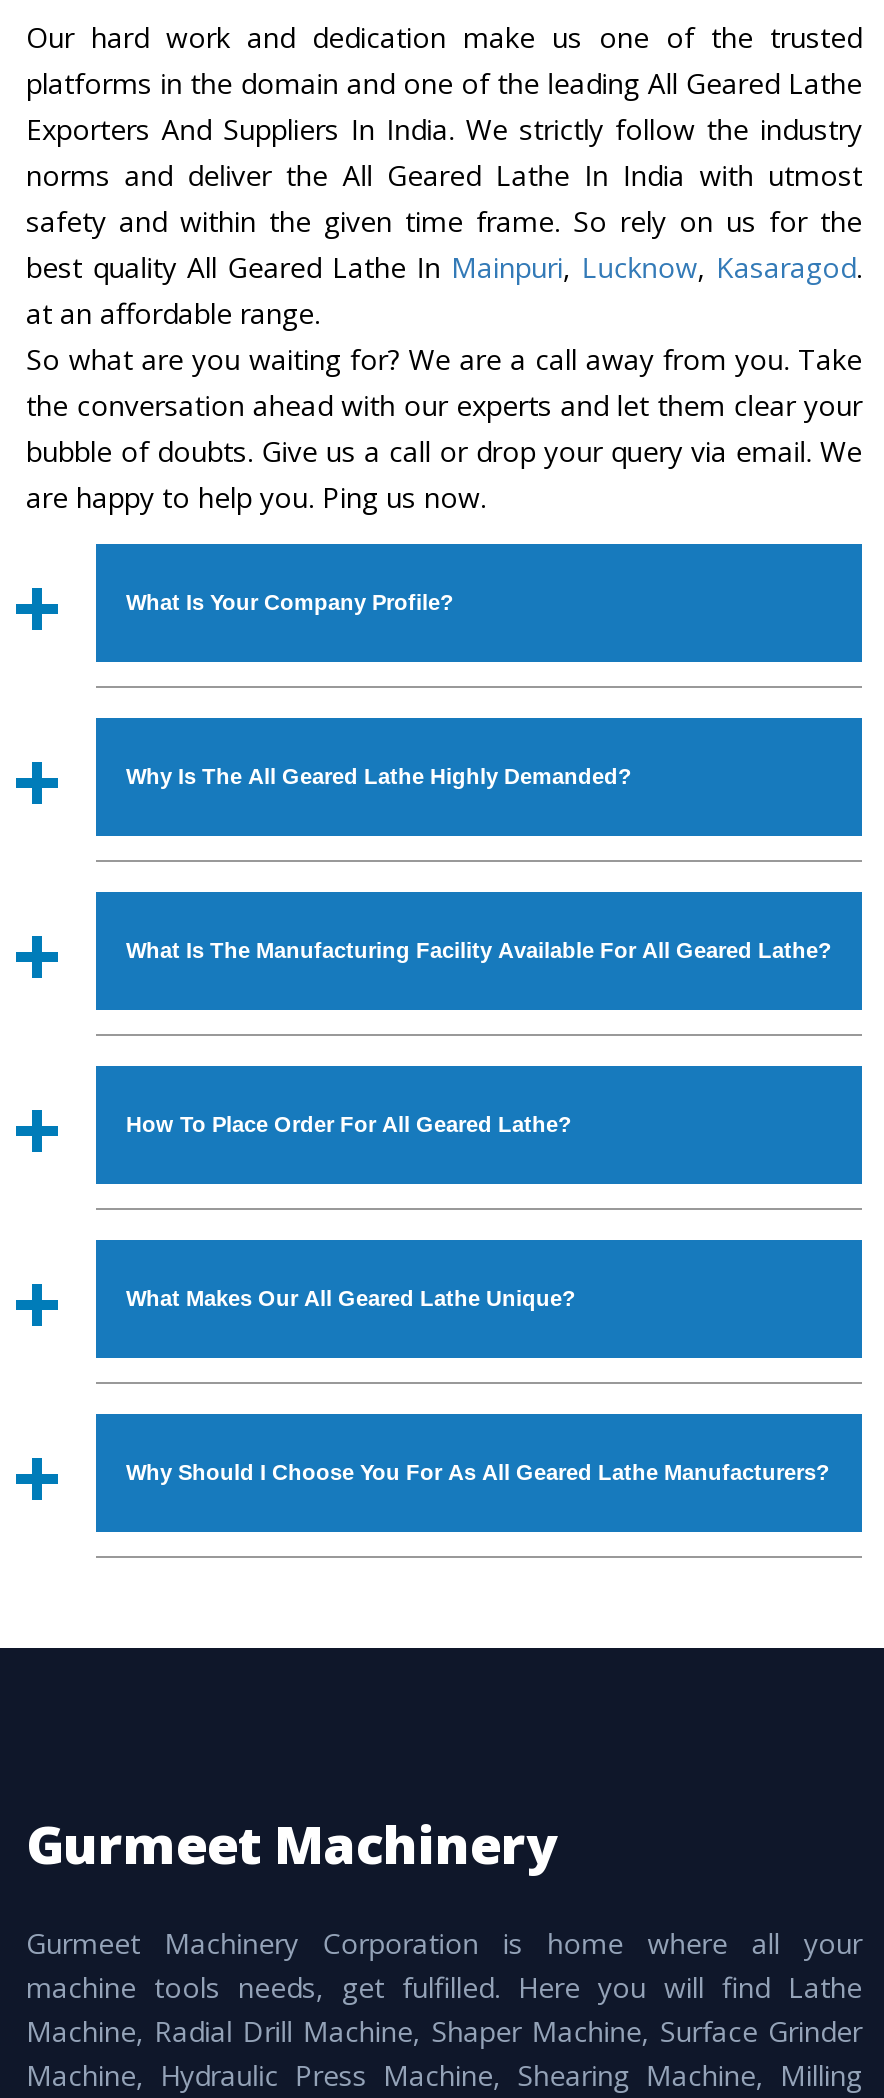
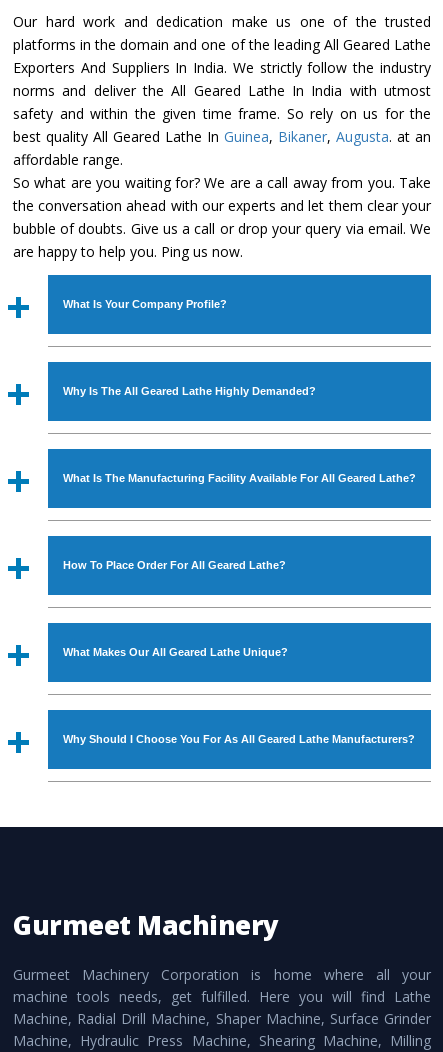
[26,248,862,332] best quality All Geared Lathe In Mainpuri, Lucknow, Kasaragod. | at an affordable range. -> [13,127,431,169] best quality All Geared Lathe In Guinea, Bikaner, Augusta. at an | affordable range.

